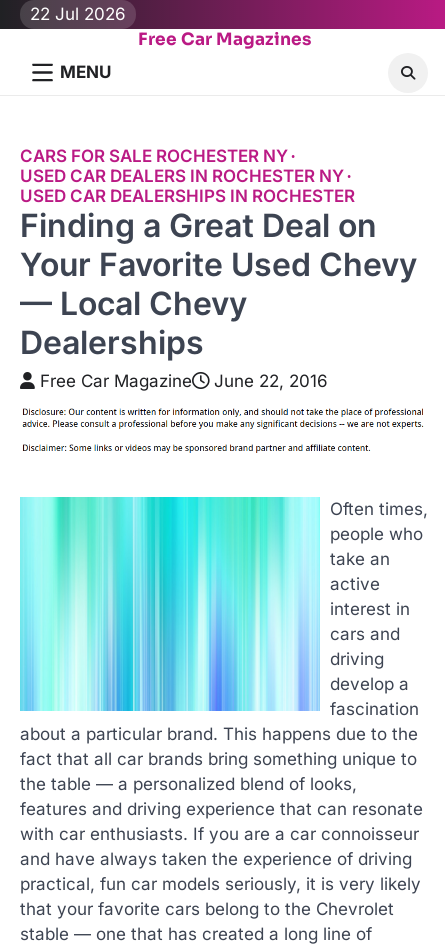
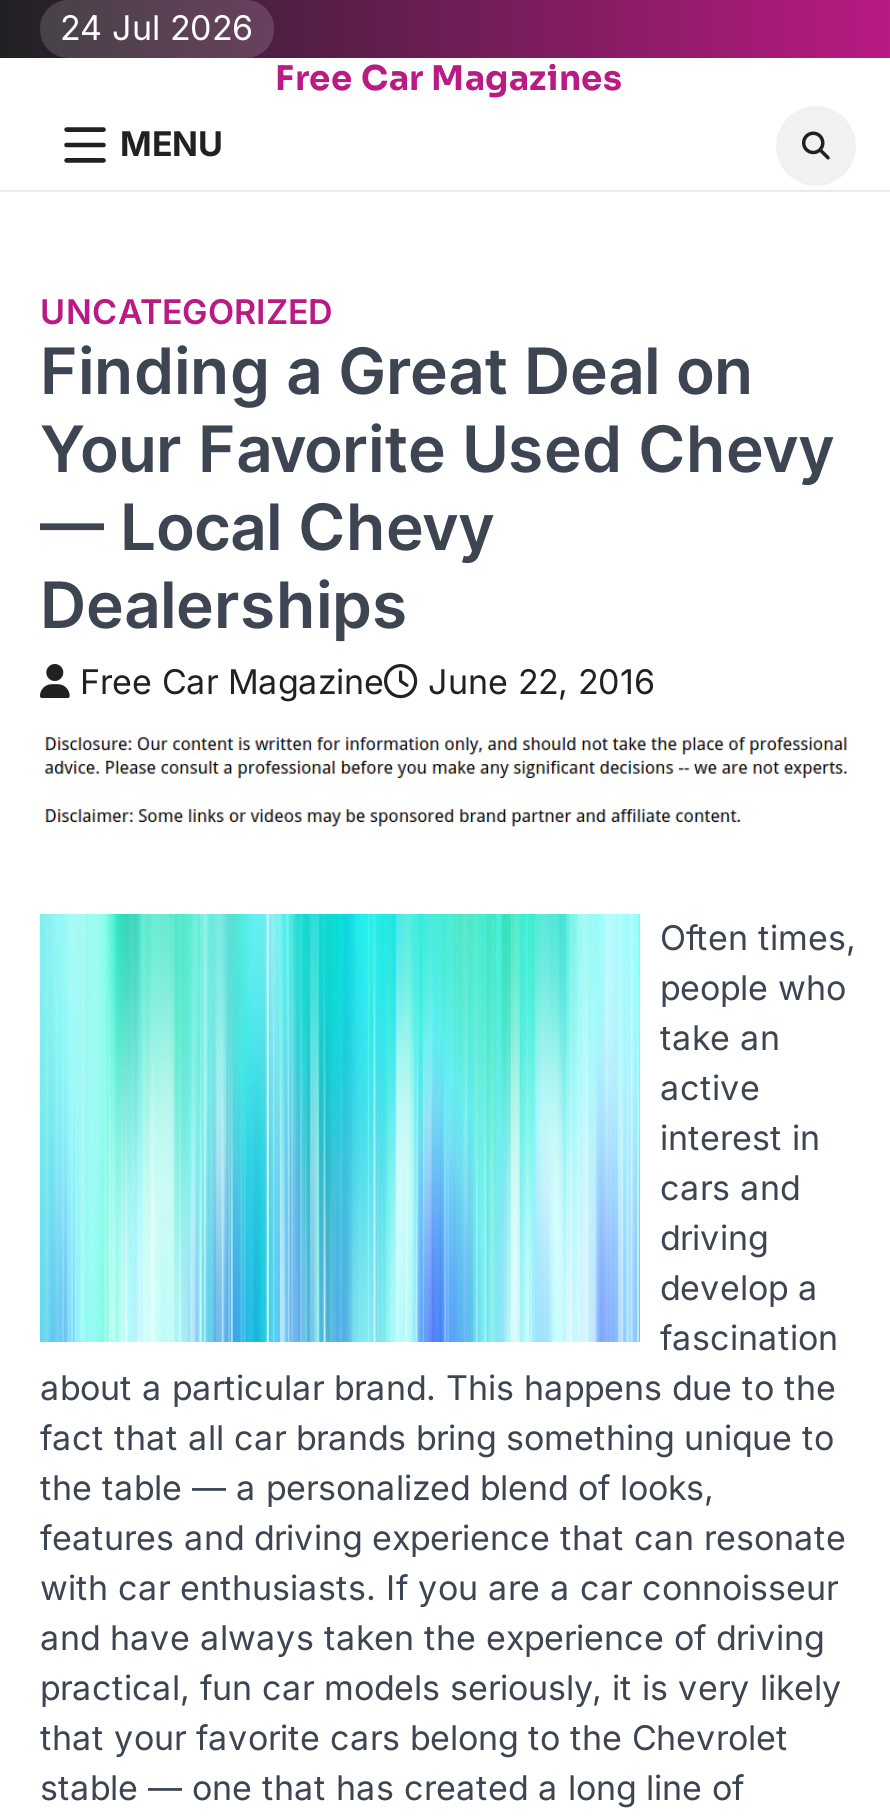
[30,4,126,24] 22 Jul 2026 -> [60,8,254,48] 24 Jul 2026
[20,146,355,206] CARS FOR SALE ROCHESTER NY | USED CAR DEALERS IN ROCHESTER NY | USED CAR DEALERSHIPS IN ROCHESTER -> [40,292,332,332] UNCATEGORIZED

